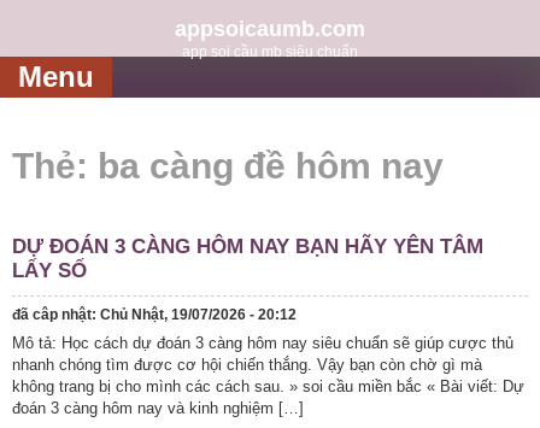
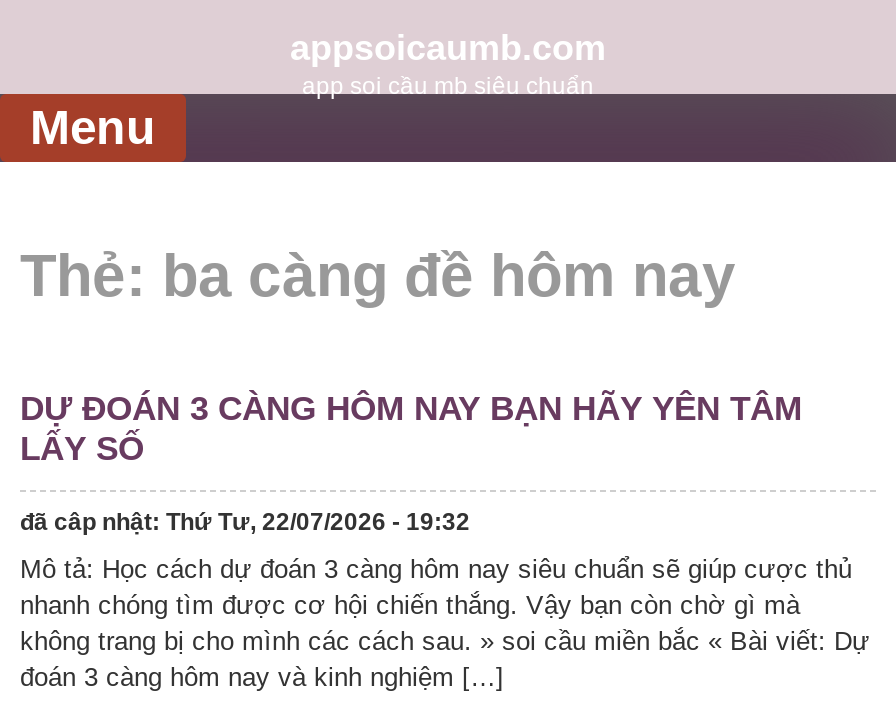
[12,306,297,323] đã câp nhật: Chủ Nhật, 19/07/2026 - 20:12 -> [20,508,470,536] đã câp nhật: Thứ Tư, 22/07/2026 - 19:32

